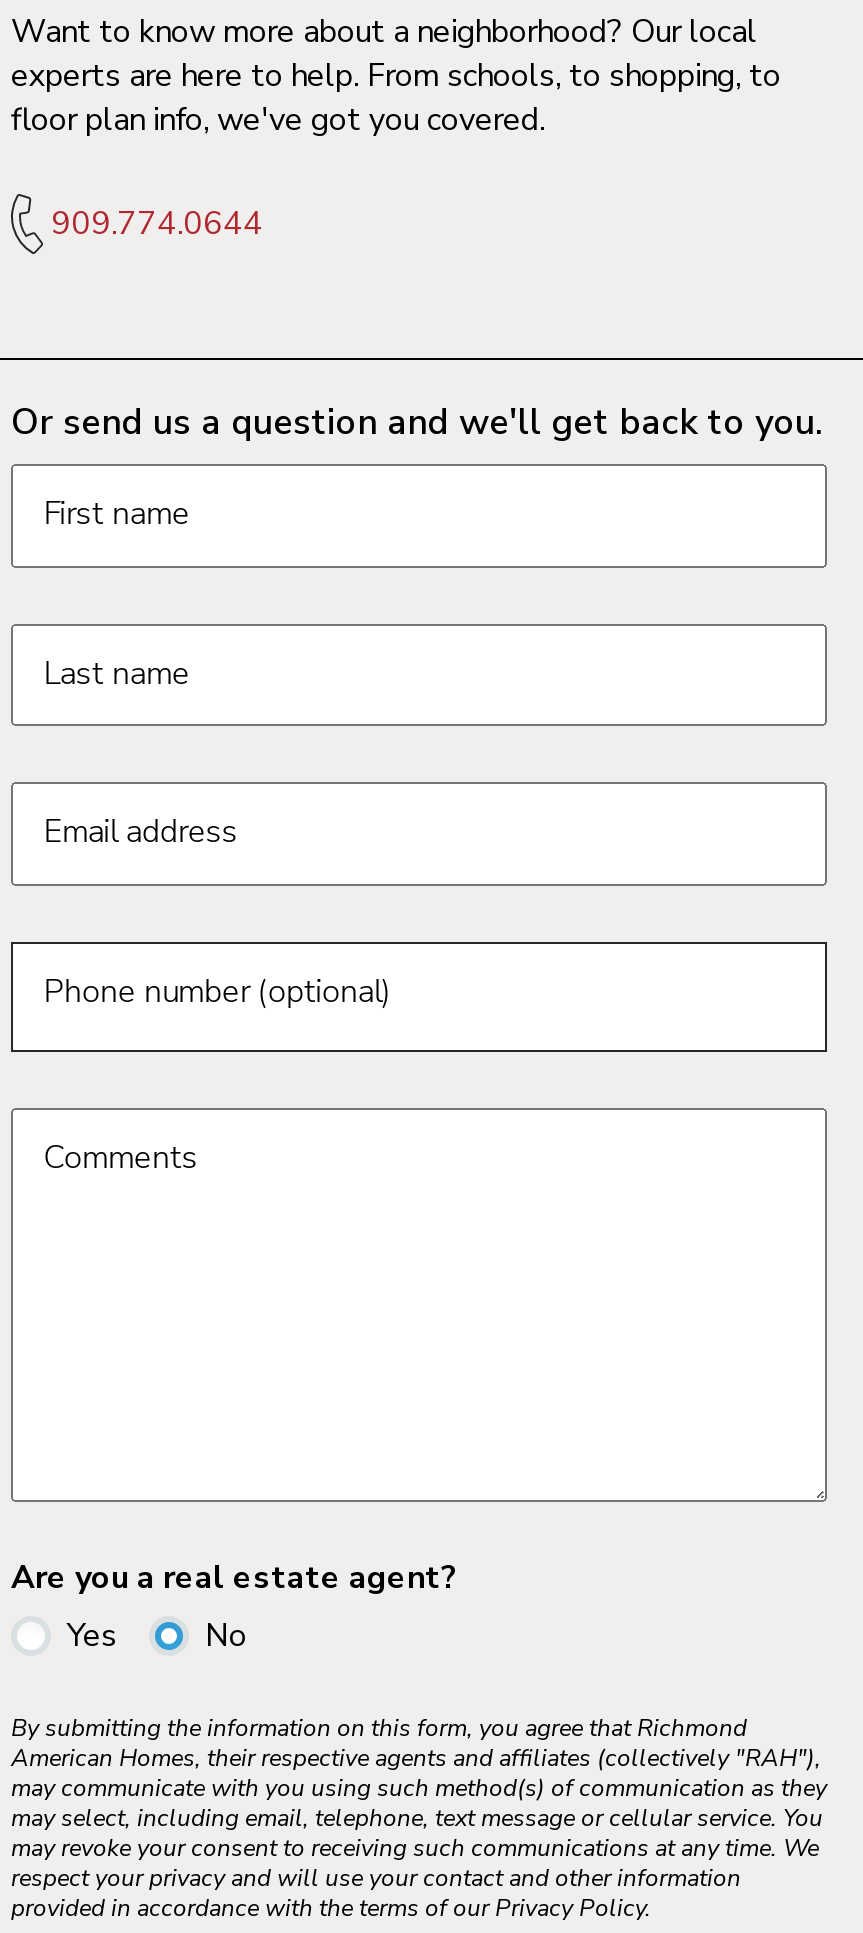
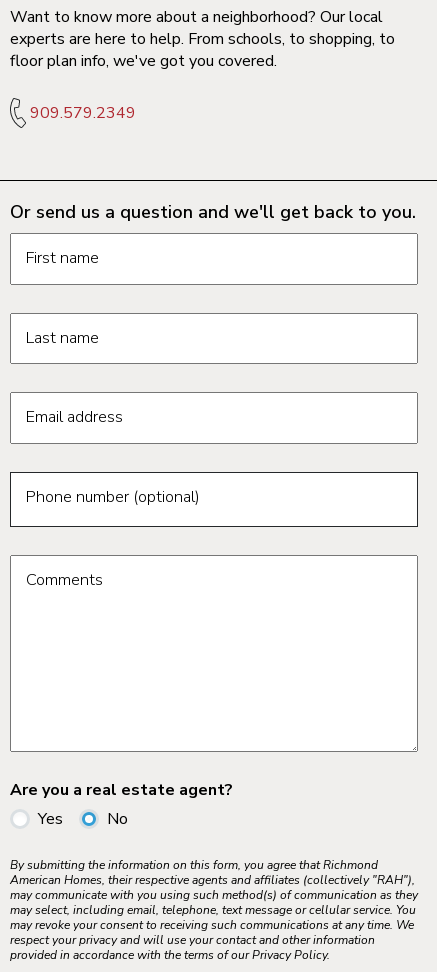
[51,202,263,246] 909.774.0644 -> [30,102,136,124] 909.579.2349

